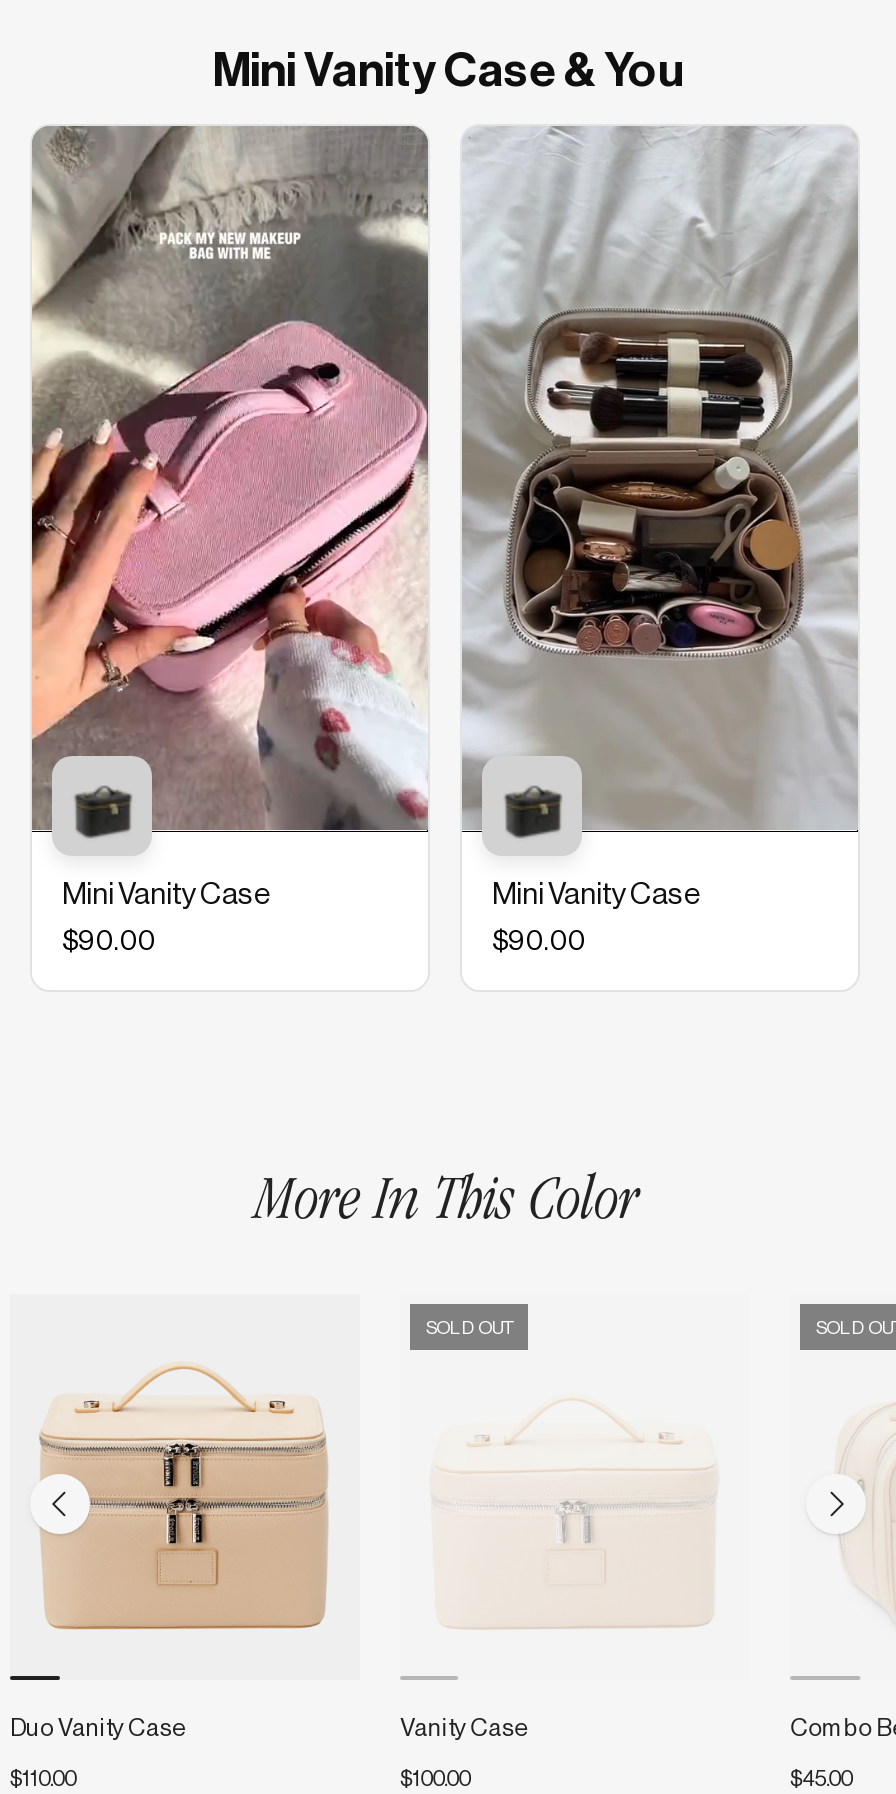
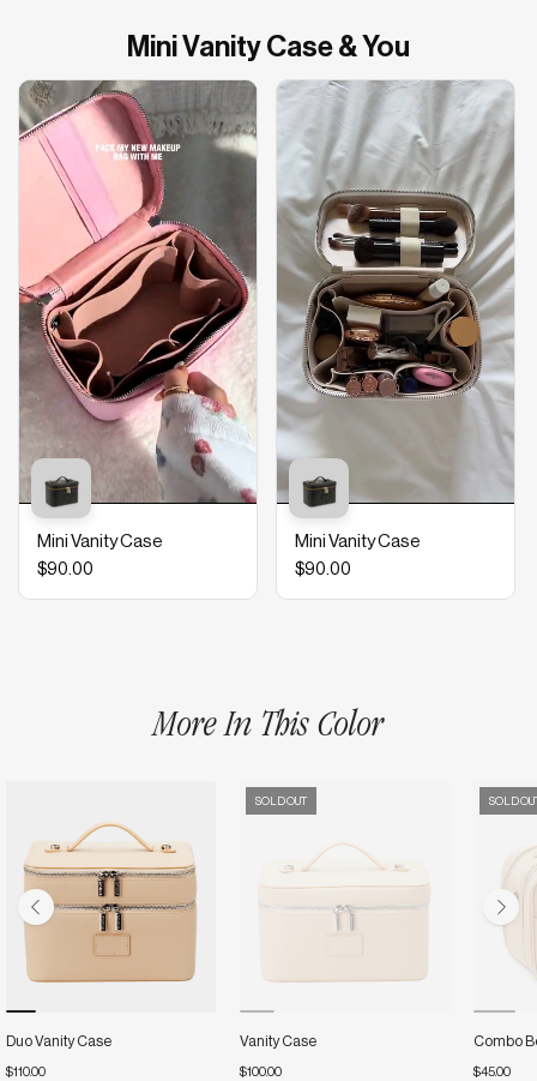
[30,130,430,832] [image] -> [18,82,257,505] [image]

